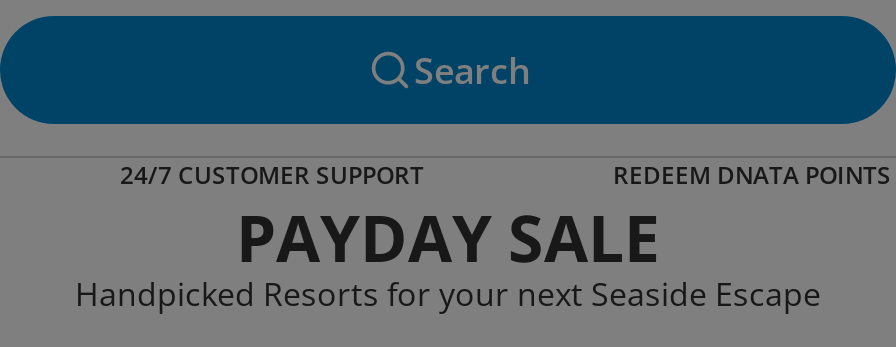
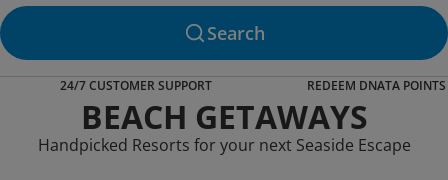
[236,194,660,280] PAYDAY SALE -> [80,95,367,138] BEACH GETAWAYS

